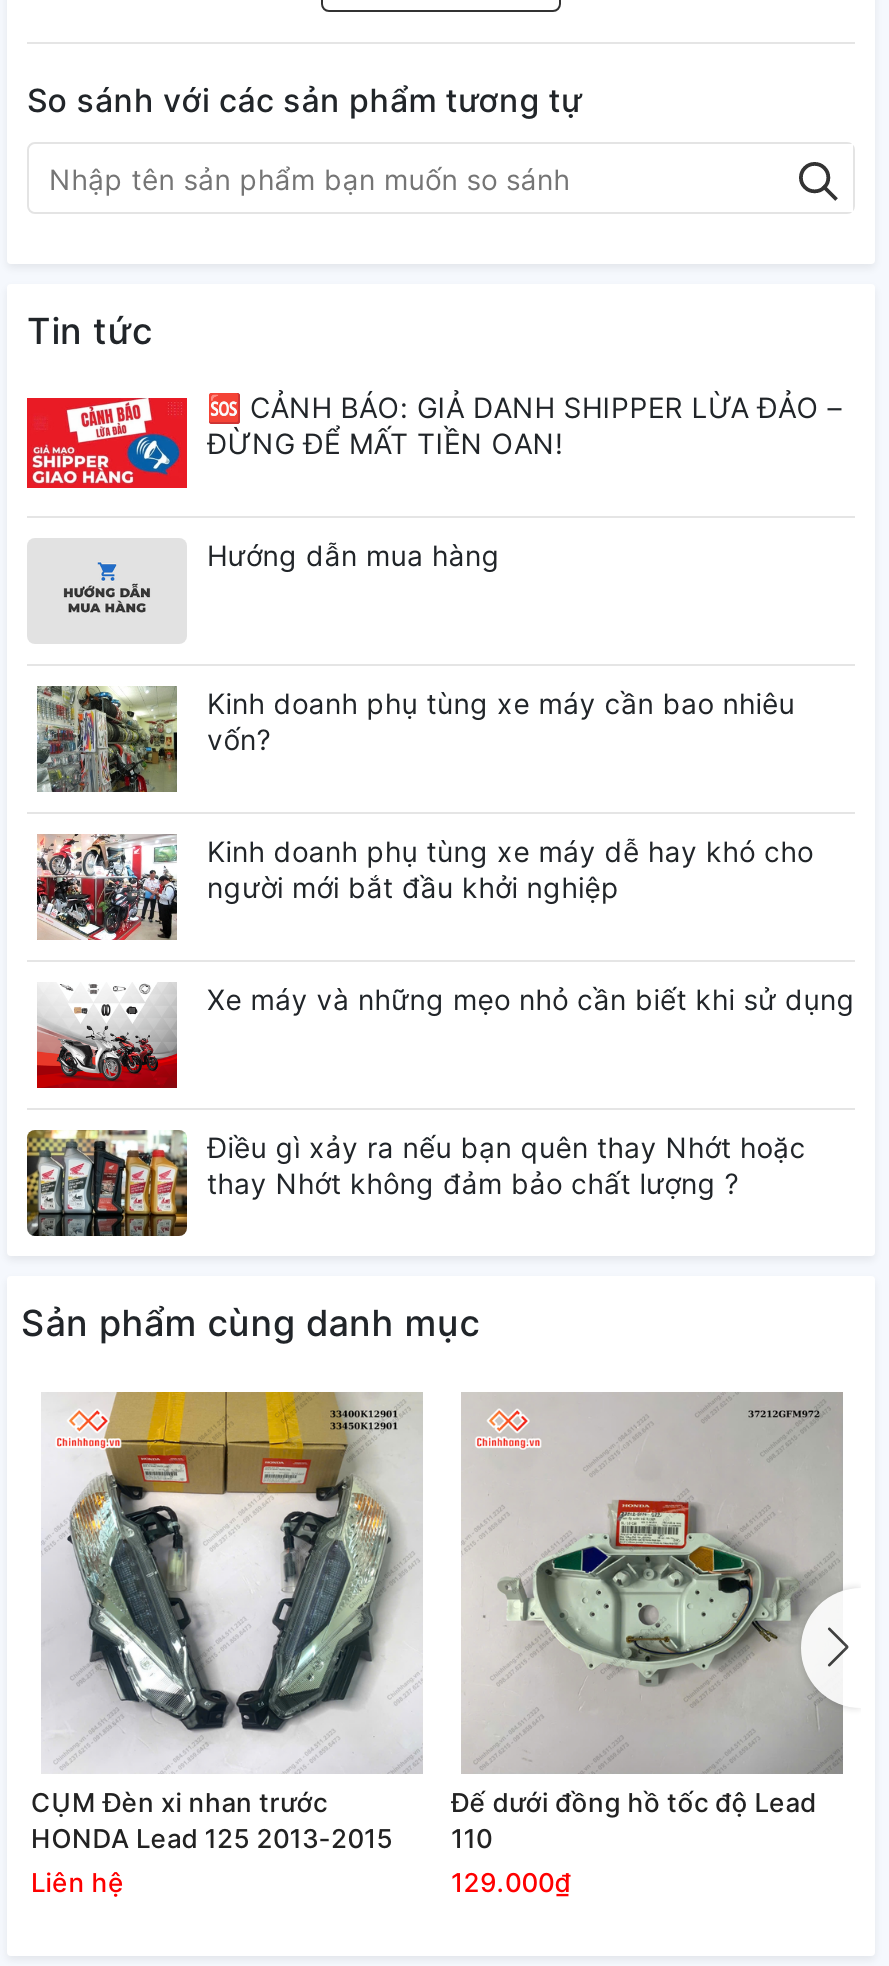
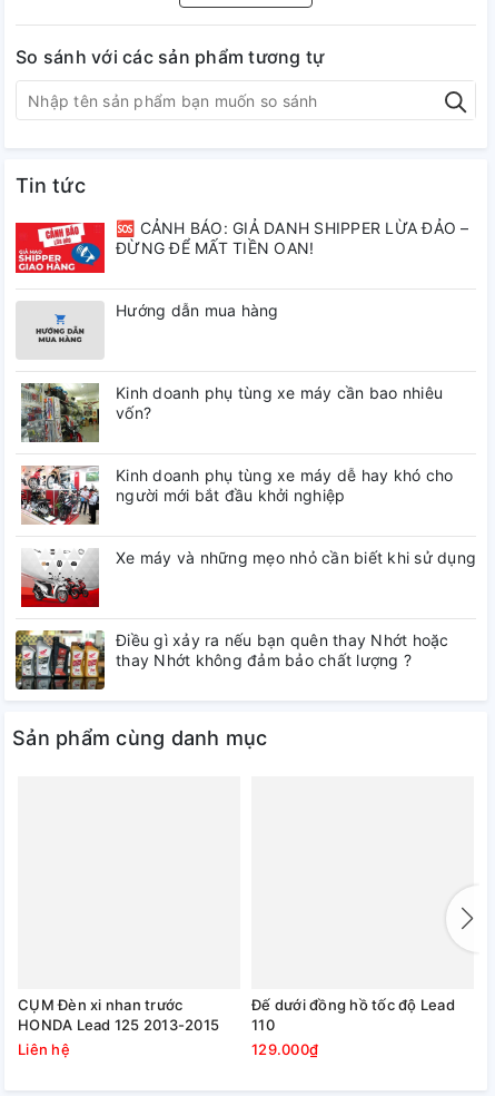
[43,1390,423,1774] [image] -> none
[461,1392,843,1776] [image] -> none

